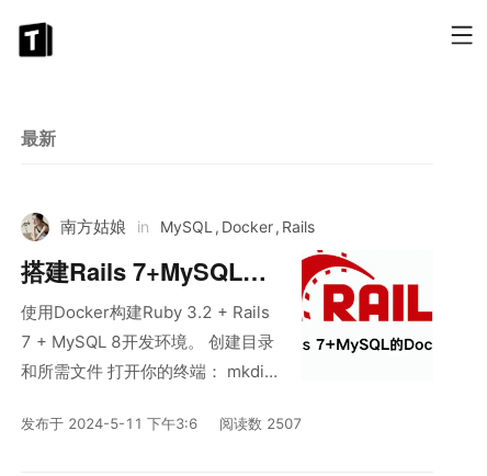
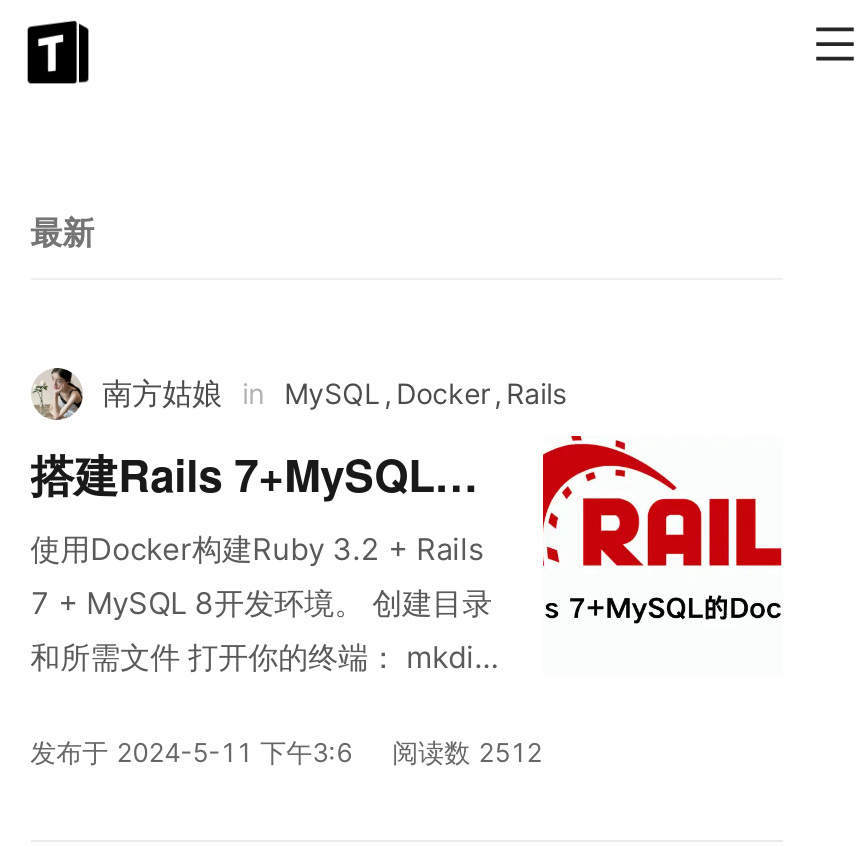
[219,415,301,432] 阅读数 2507 -> [392,736,542,768] 阅读数 2512

